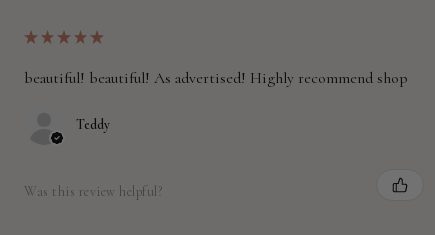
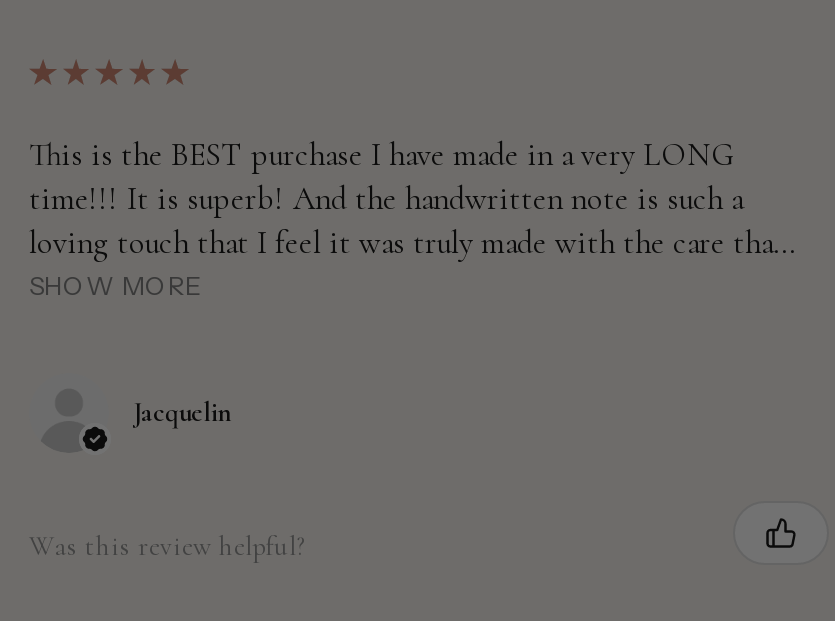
[24,68,408,88] beautiful! beautiful! As advertised! Highly recommend shop -> [29,134,795,302] This is the BEST purchase I have made in a very LONG | time!!! It is superb! And the handwritten note is such a | loving touch that I feel it was truly made with the care tha... | SHOW MORE
[76,116,110,133] Teddy -> [133,395,233,429] Jacquelin

